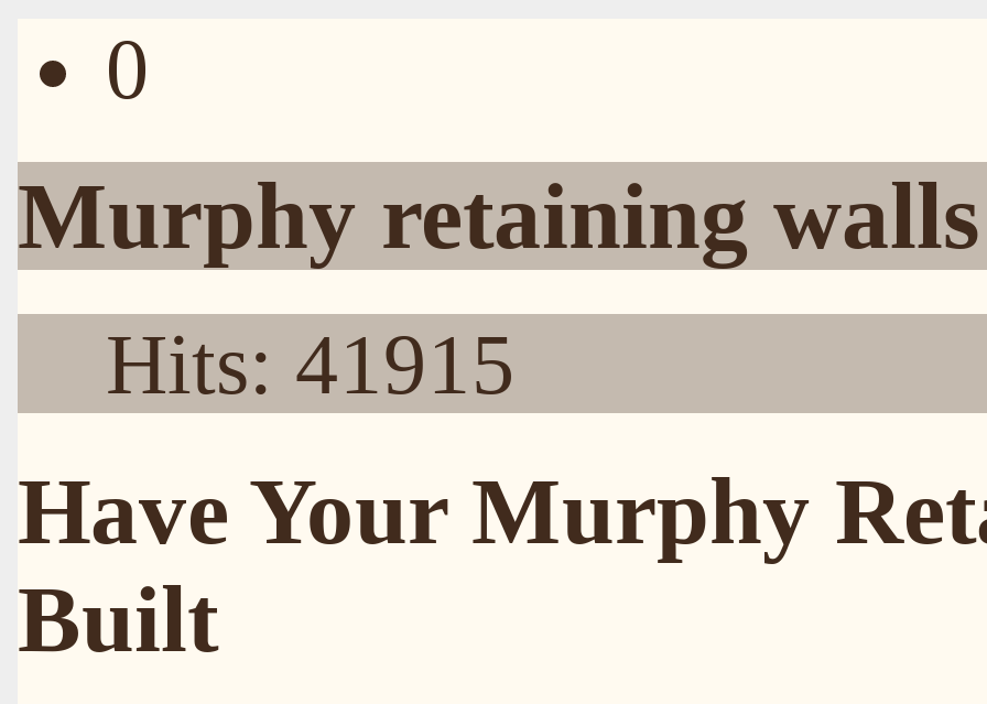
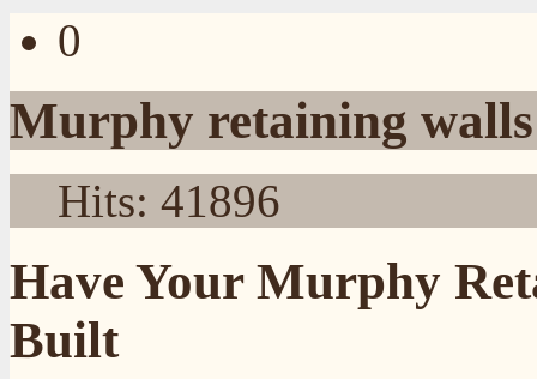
[106,316,516,411] Hits: 41915 -> [58,175,280,226] Hits: 41896

